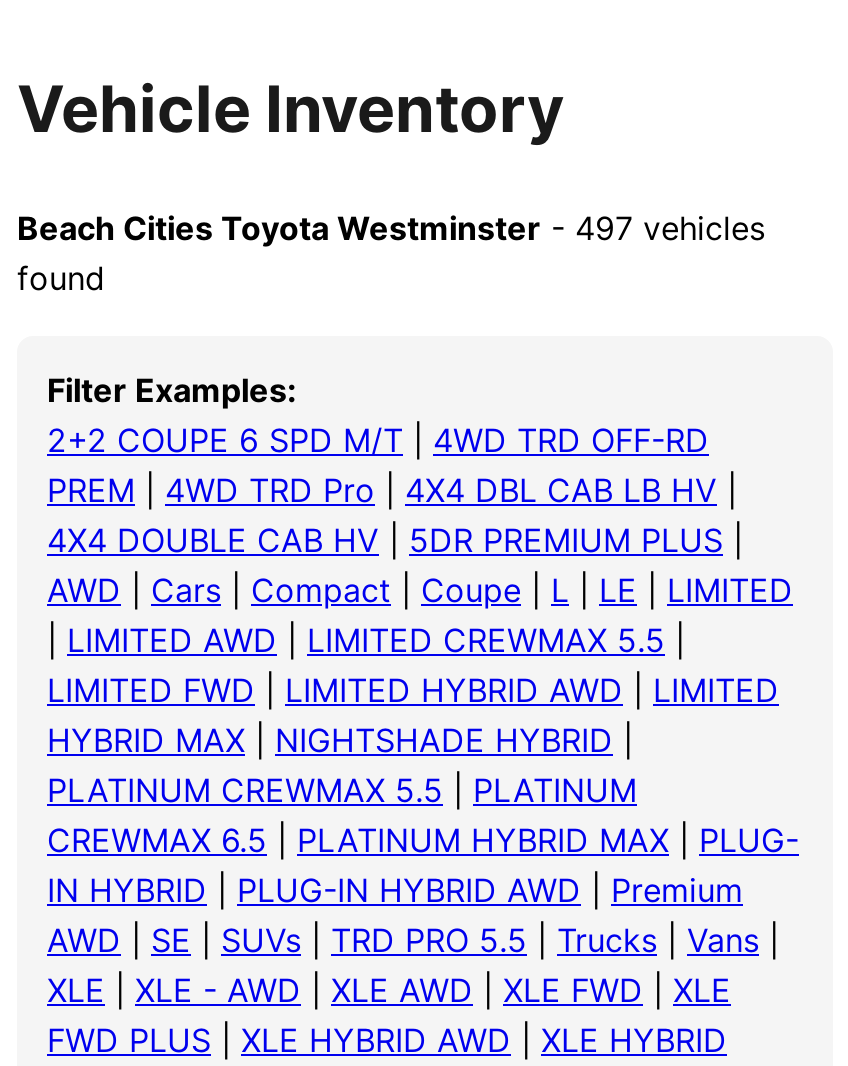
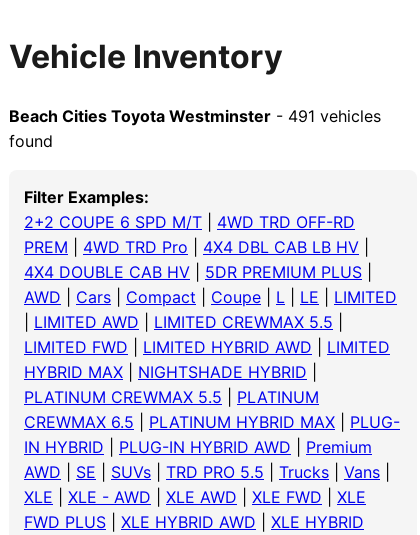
[17,208,765,248] Beach Cities Toyota Westminster - 497 vehicles -> [9,106,381,126] Beach Cities Toyota Westminster - 491 vehicles

